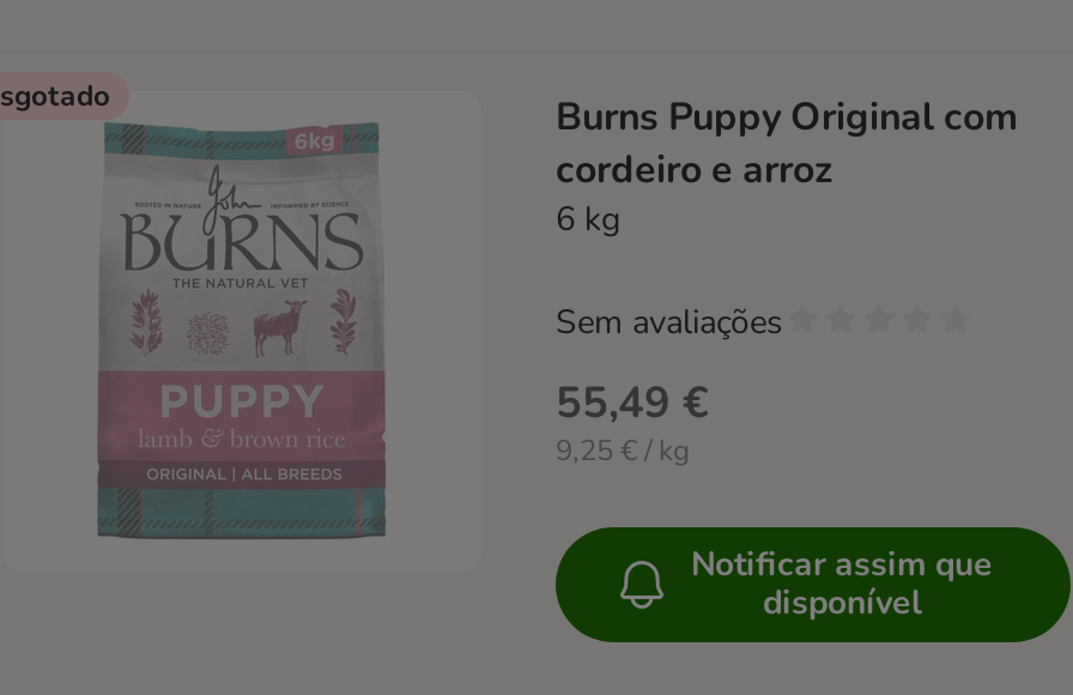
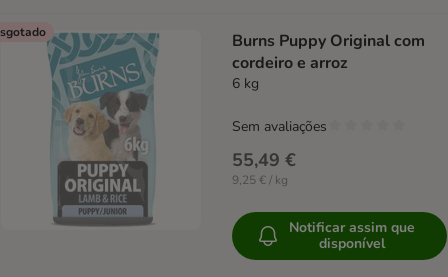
[96,98,388,561] [image] -> [41,32,161,227] [image]

